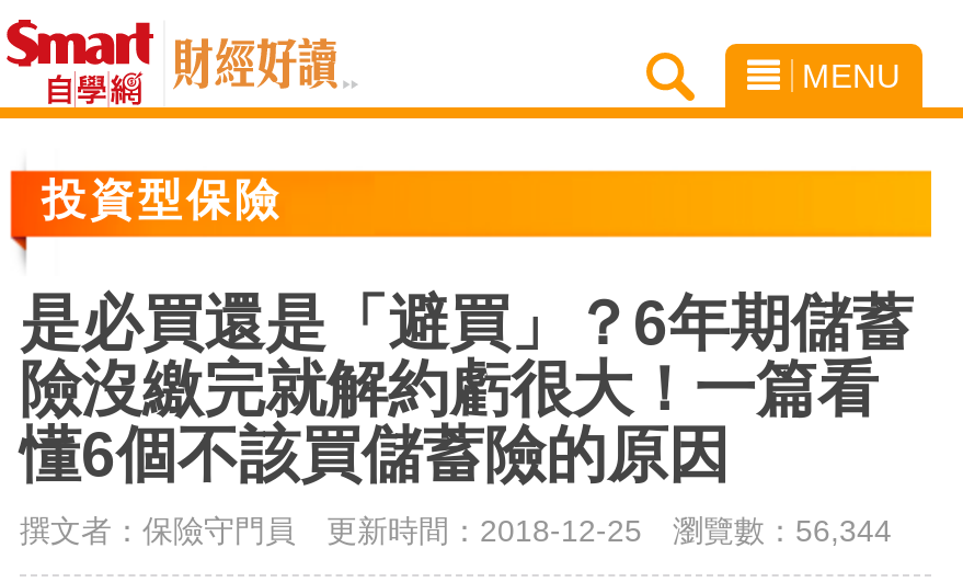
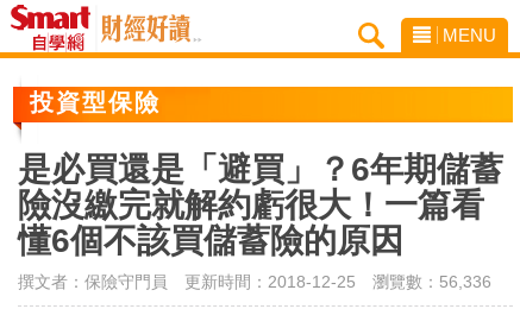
[20,513,892,548] 撰文者：保險守門員 更新時間：2018-12-25 瀏覽數：56,344 -> [18,272,491,291] 撰文者：保險守門員 更新時間：2018-12-25 瀏覽數：56,336

